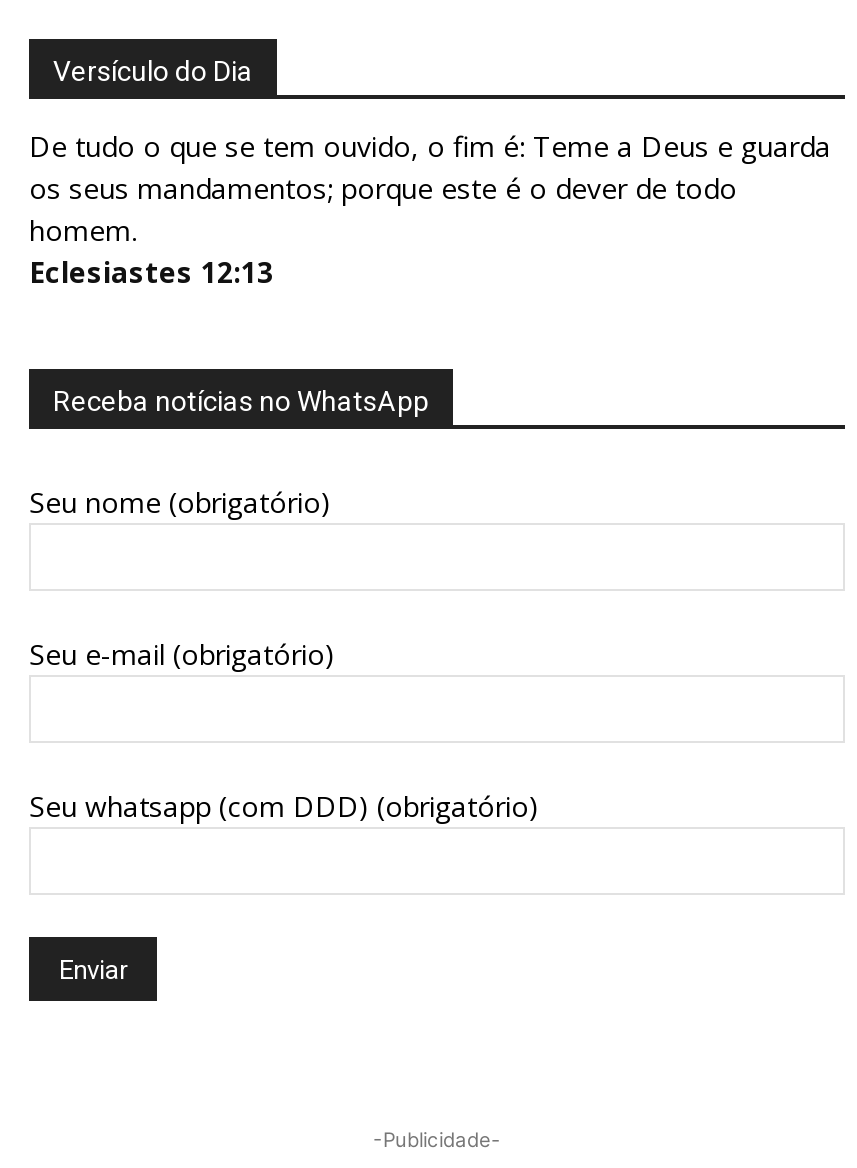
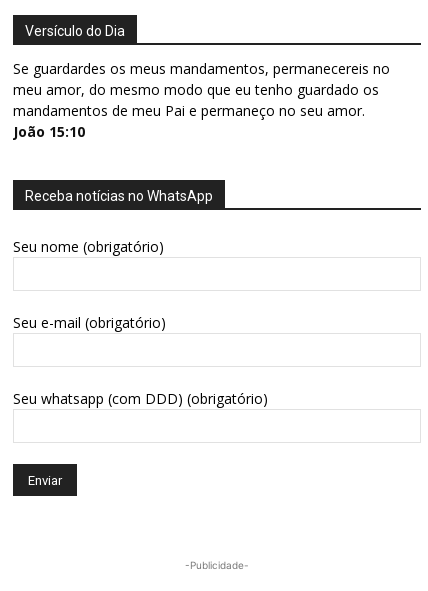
[29,128,831,292] De tudo o que se tem ouvido, o fim é: Teme a Deus e guarda | os seus mandamentos; porque este é o dever de todo | homem. | Eclesiastes 12:13 -> [13,59,390,141] Se guardardes os meus mandamentos, permanecereis no | meu amor, do mesmo modo que eu tenho guardado os | mandamentos de meu Pai e permaneço no seu amor. | João 15:10

